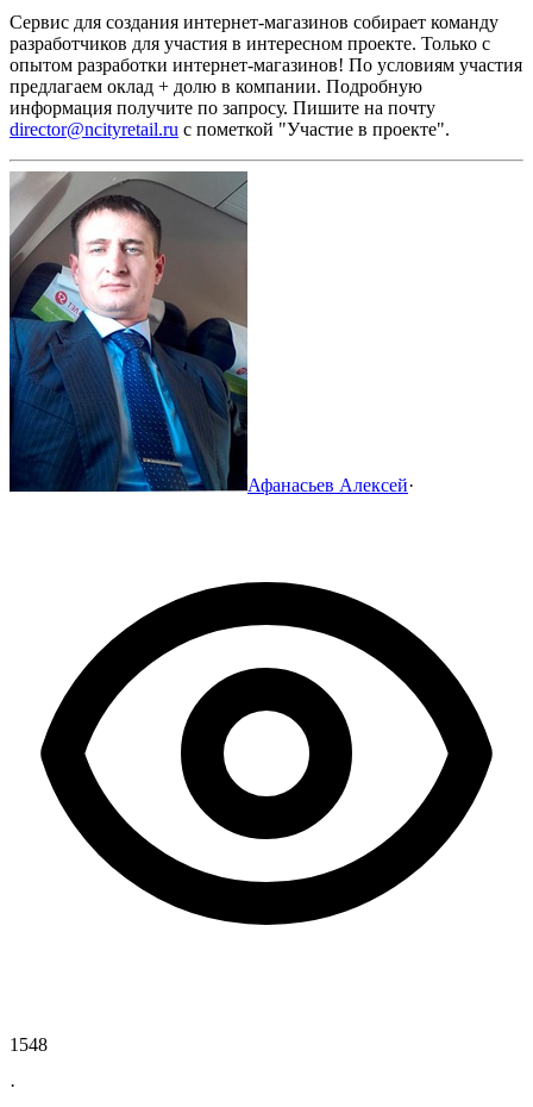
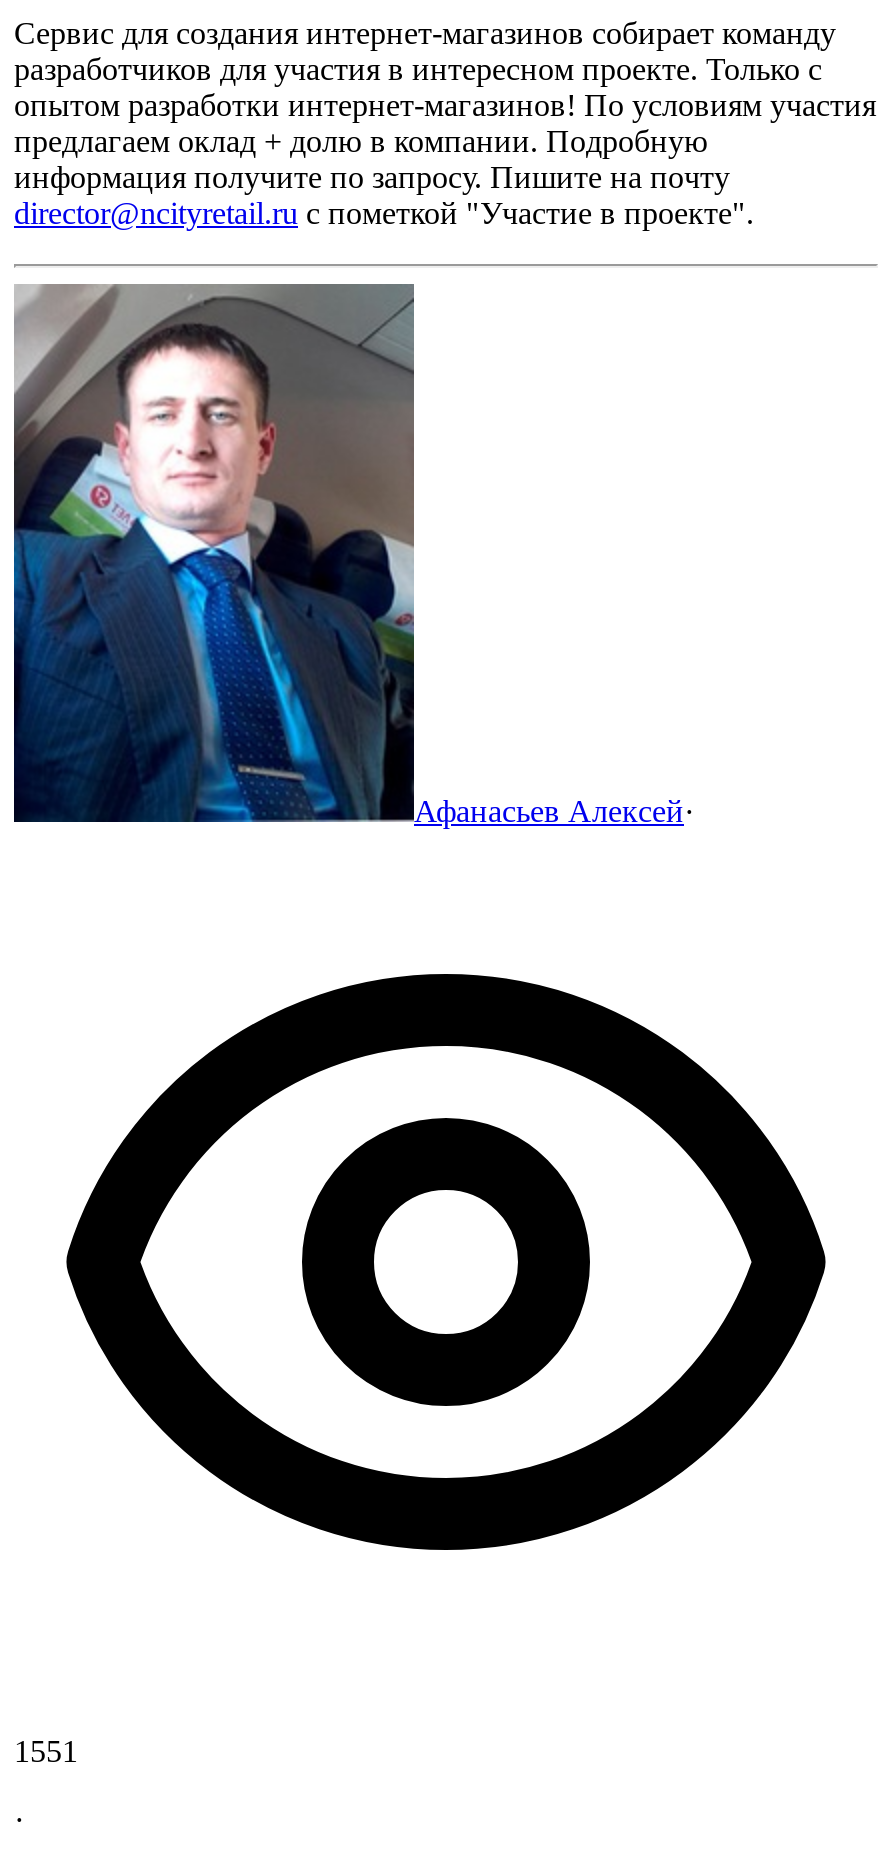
[10,1034,48,1055] 1548 -> [14,1734,78,1768] 1551

